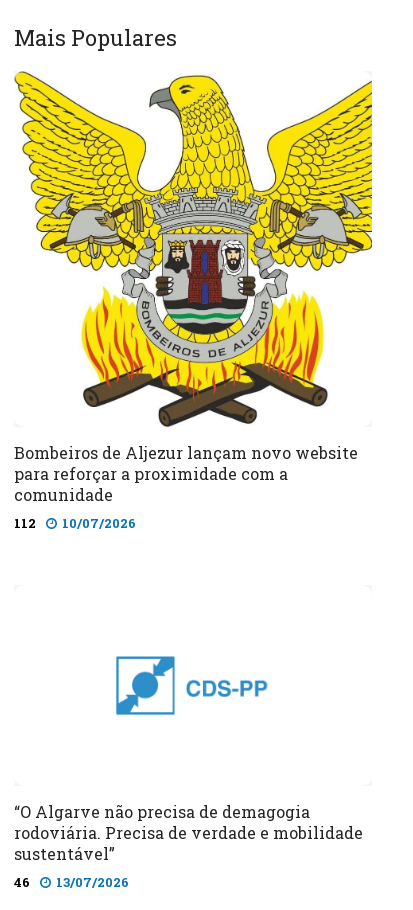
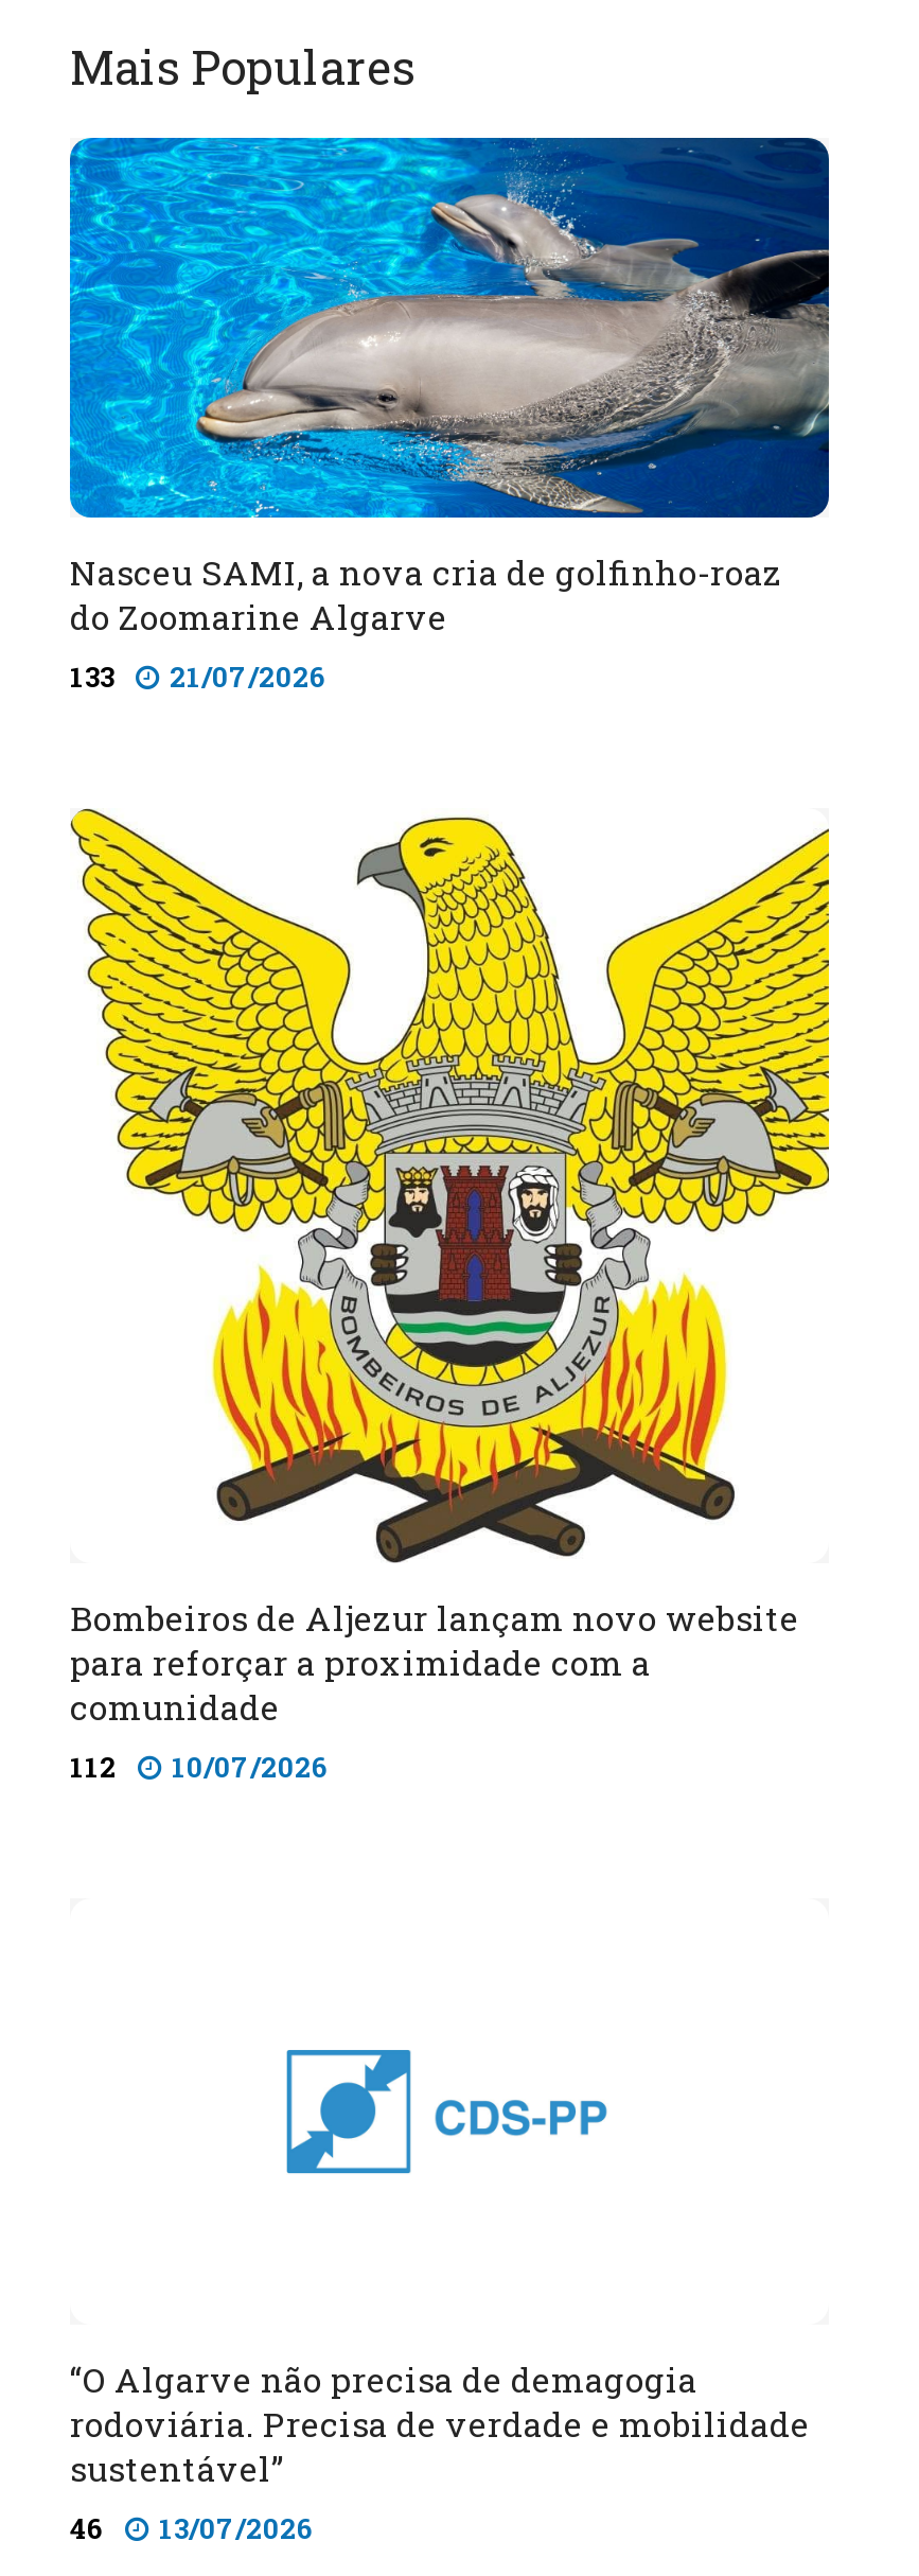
none -> [68,136,831,696] [image] | Nasceu SAMI, a nova cria de golfinho-roaz | do Zoomarine Algarve | 133 | 21/07/2026

